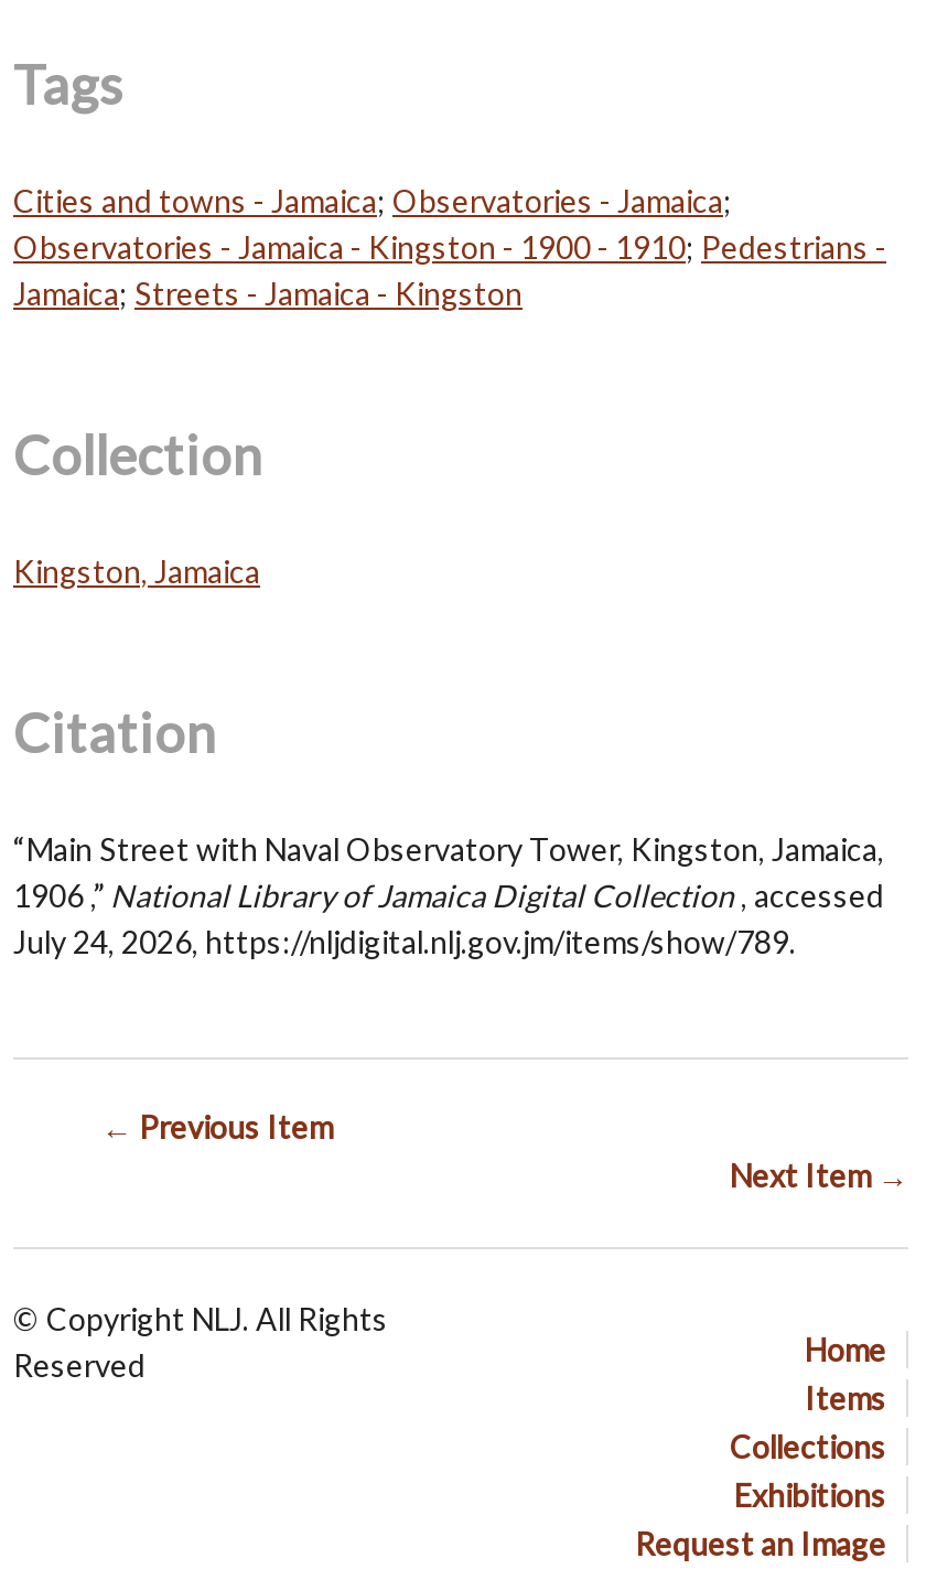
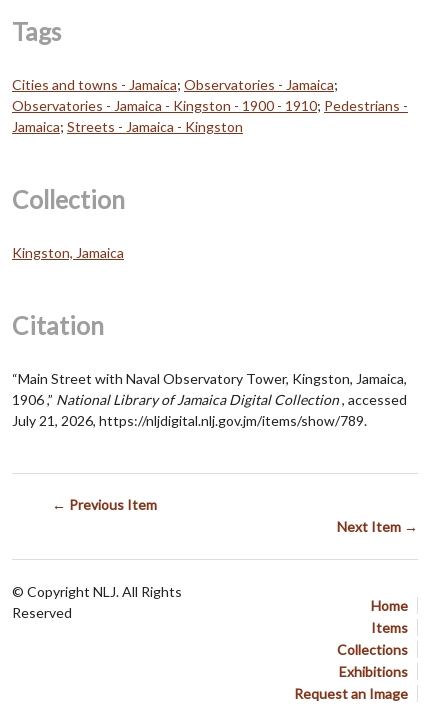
[13,922,796,959] July 24, 2026, https://nljdigital.nlj.gov.jm/items/show/789. -> [12,411,367,428] July 21, 2026, https://nljdigital.nlj.gov.jm/items/show/789.

